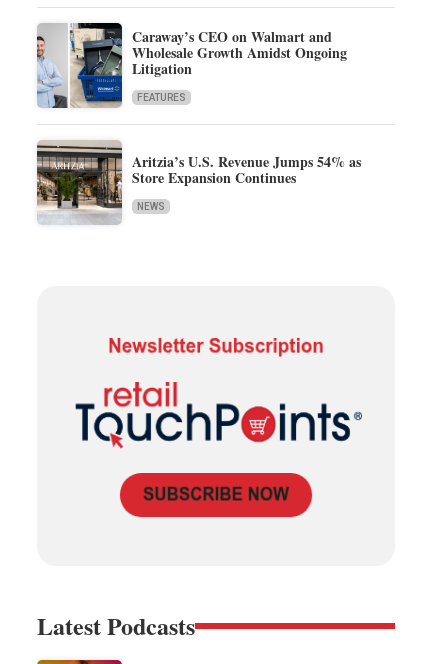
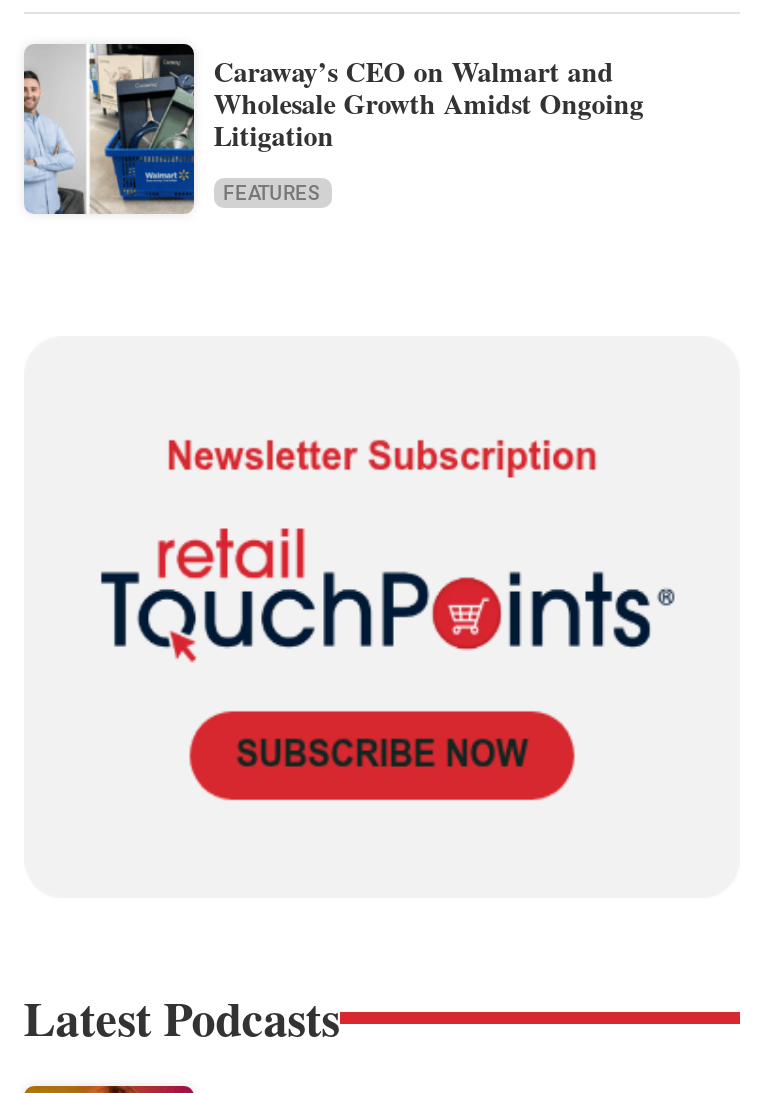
[36,140,361,224] [image] | Aritzia’s U.S. Revenue Jumps 54% as | Store Expansion Continues | NEWS -> none

